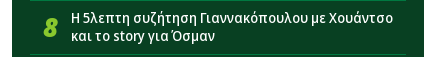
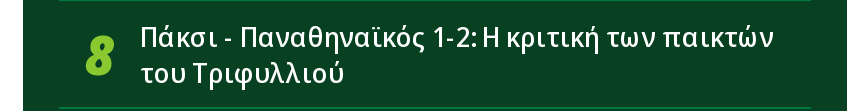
[70,9,392,45] Η 5λεπτη συζήτηση Γιαννακόπουλου με Χουάντσο | και το story για Όσμαν -> [140,19,774,91] Πάκσι - Παναθηναϊκός 1-2: Η κριτική των παικτών | του Τριφυλλιού

